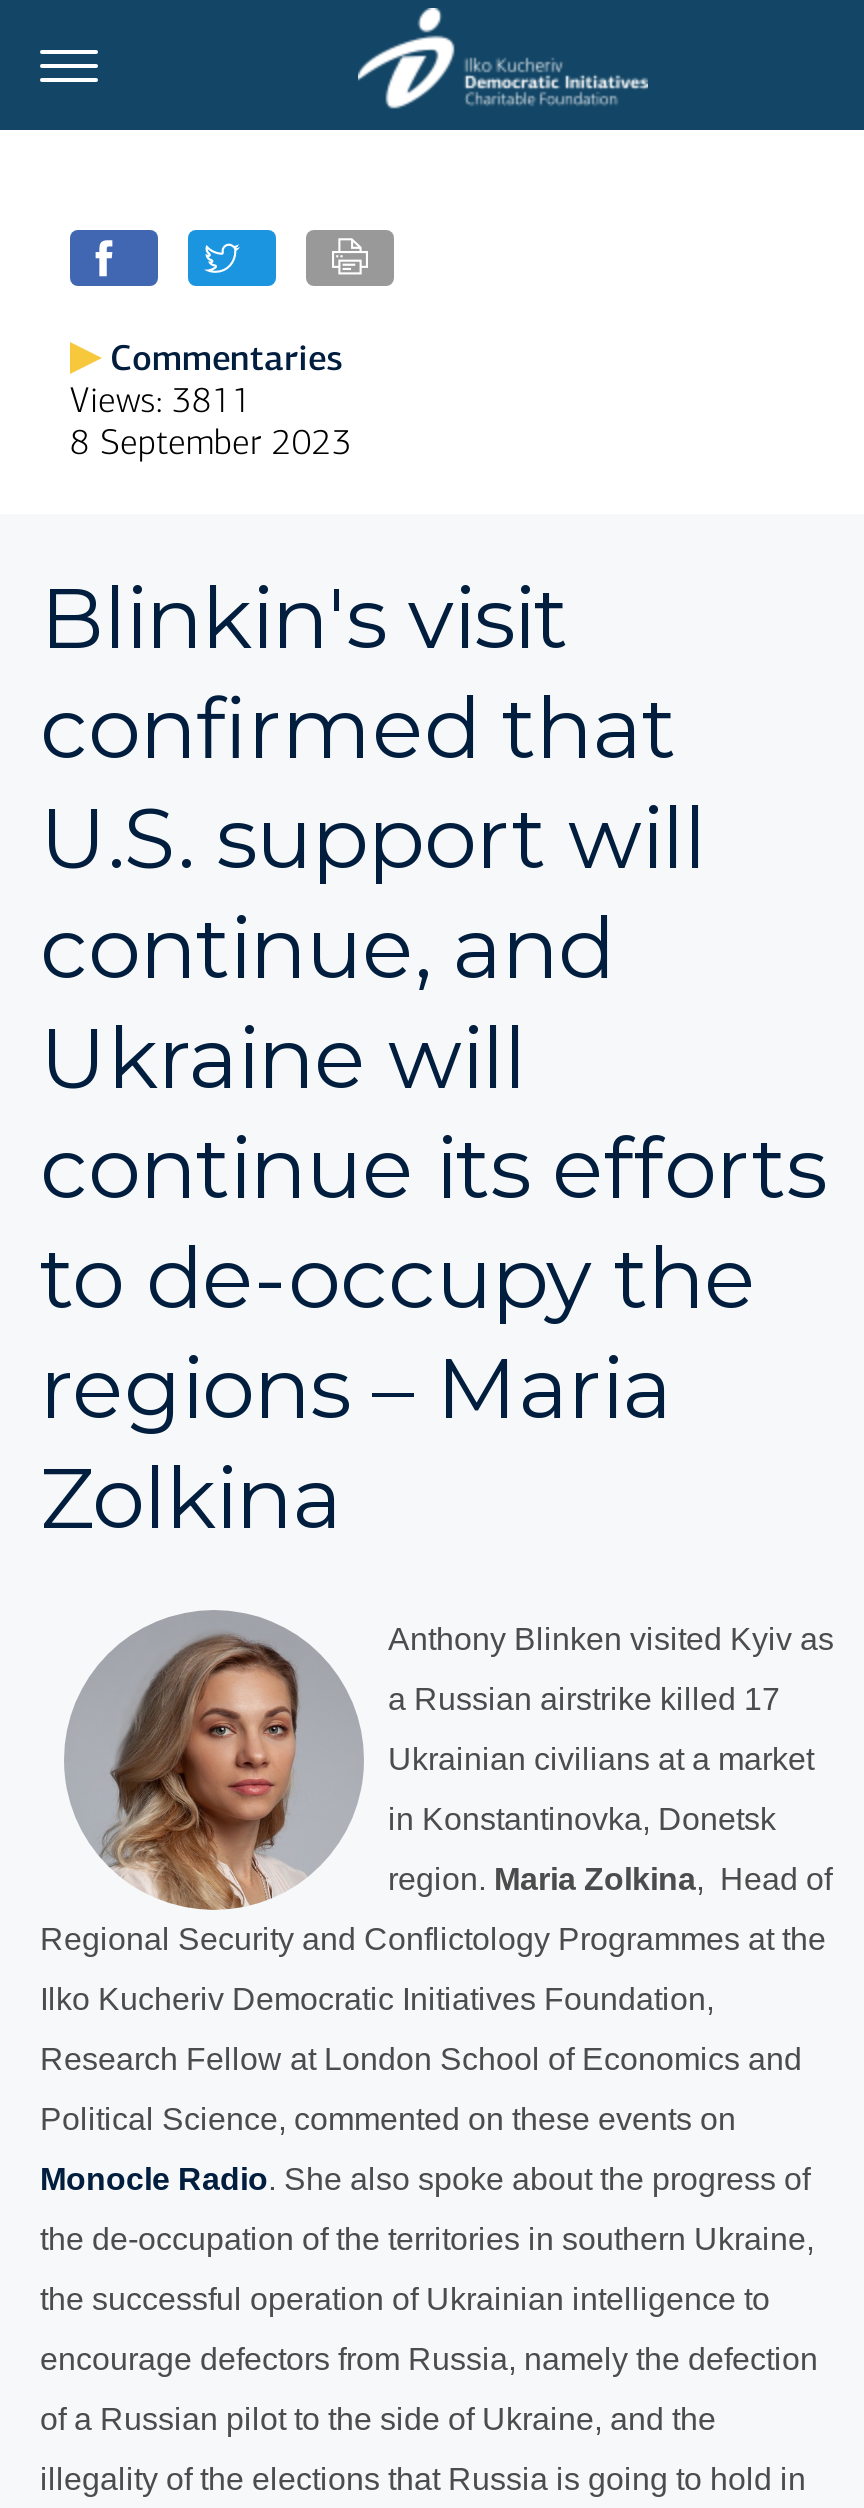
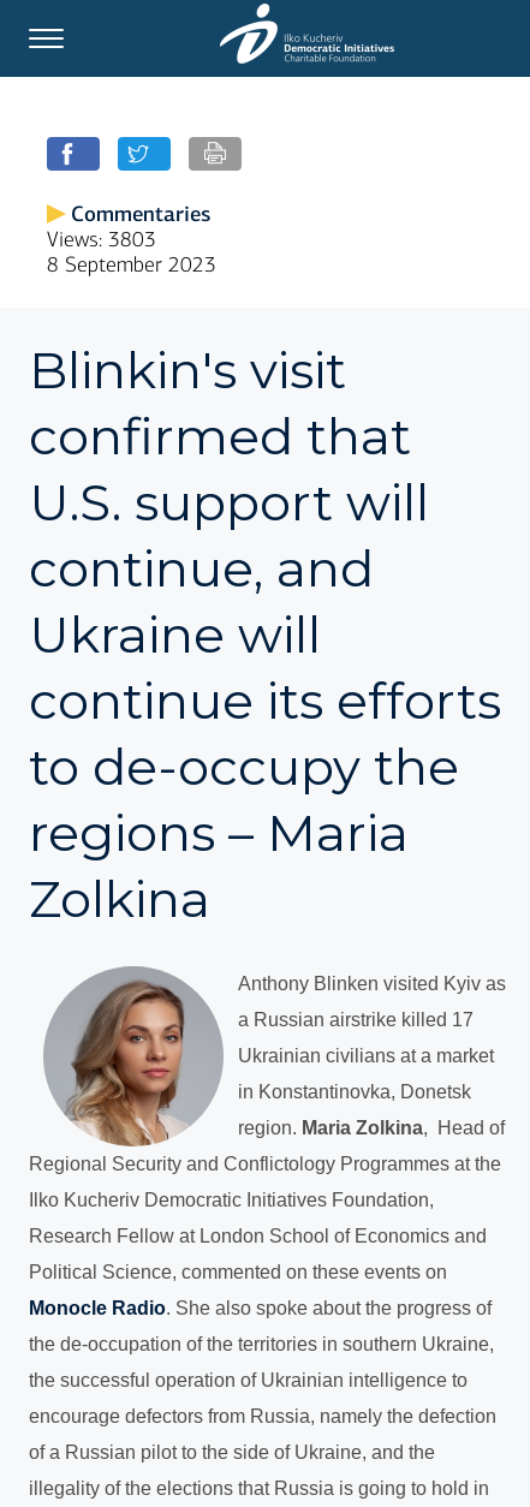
[70,380,252,422] Views: 3811 -> [47,227,156,252] Views: 3803

